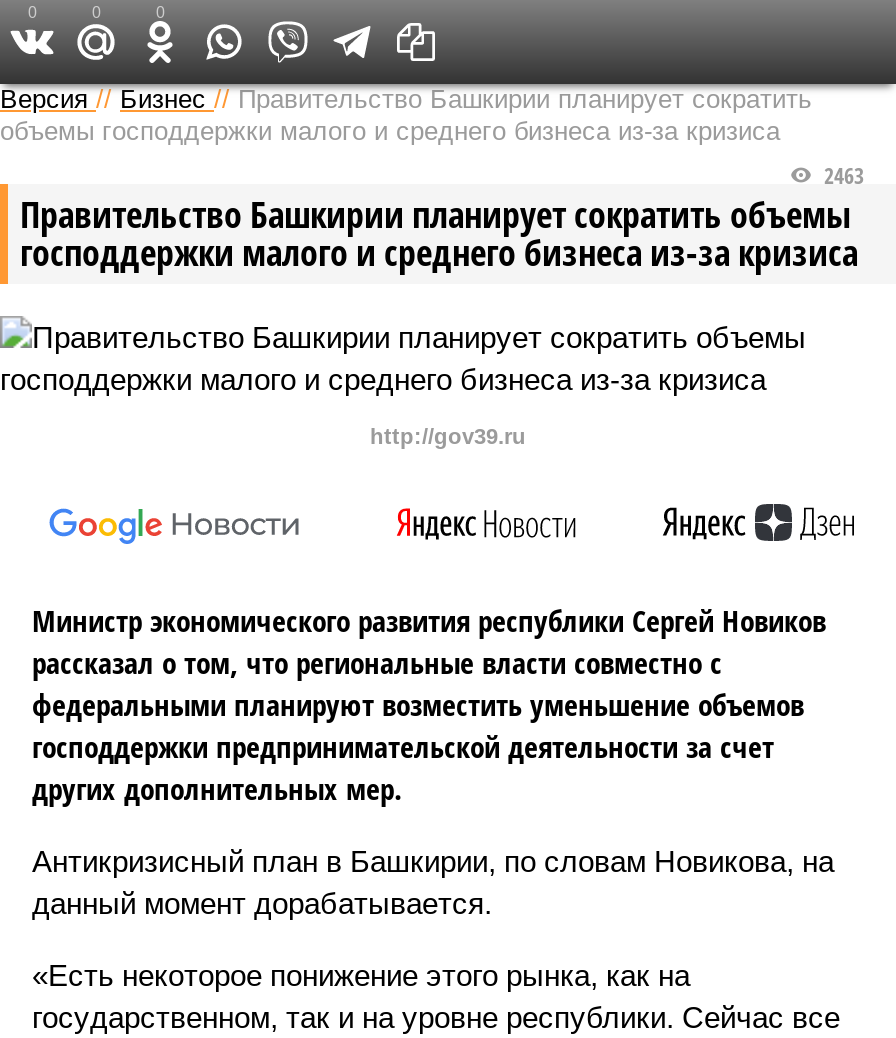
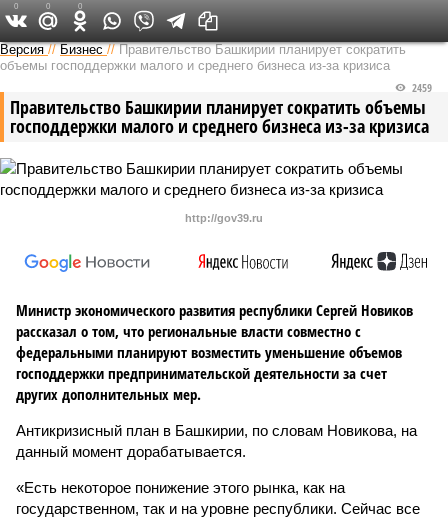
[818,160,864,190] 2463 -> [409,80,432,95] 2459

